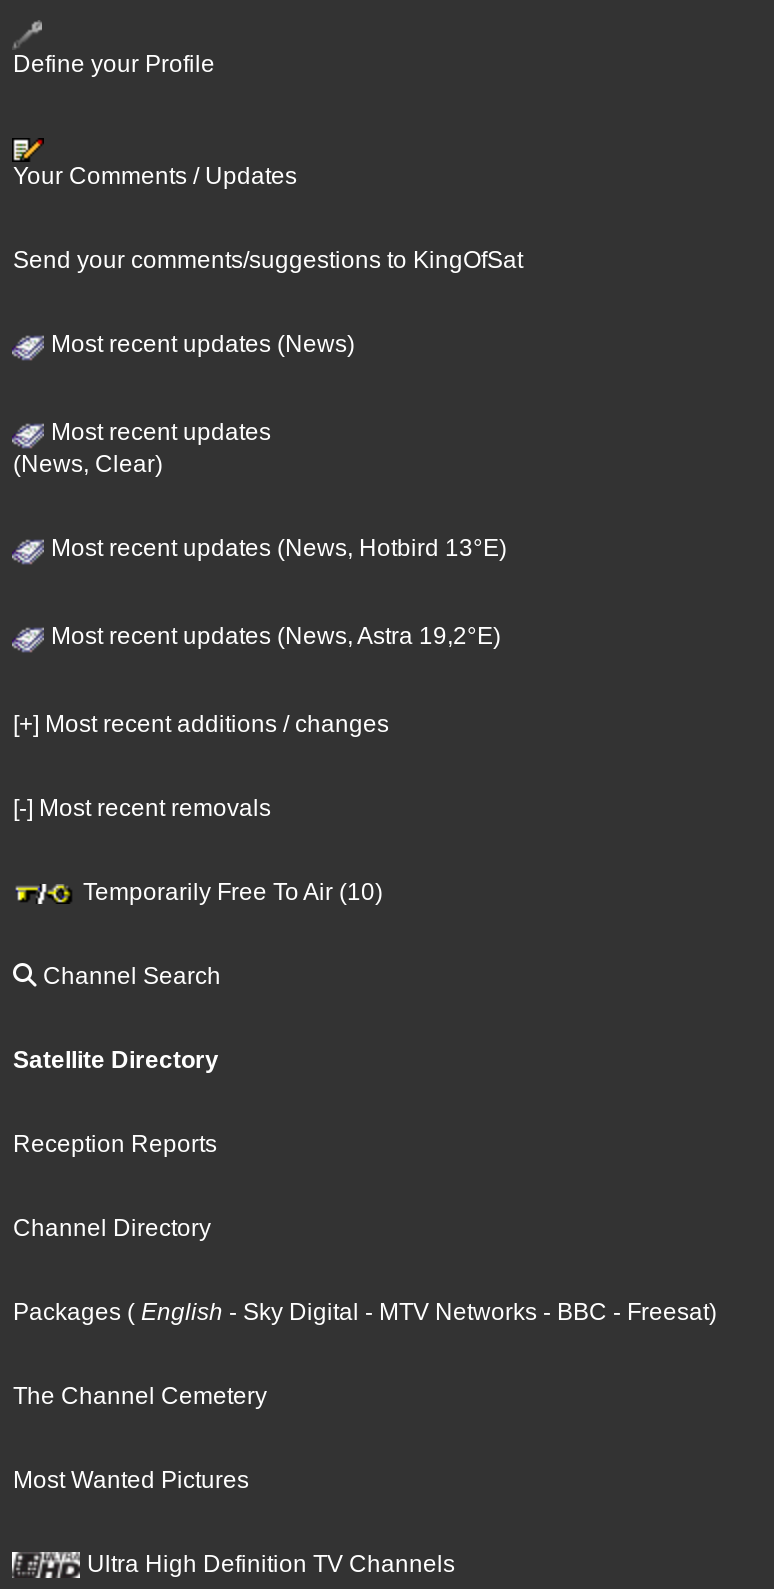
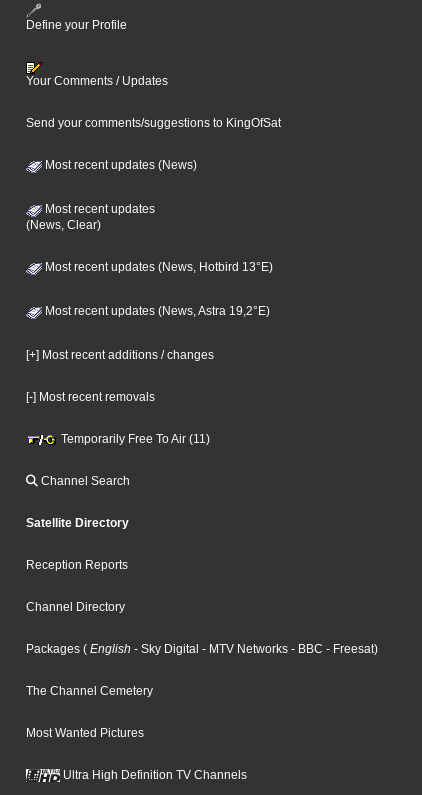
[77,877,383,905] Temporarily Free To Air (10) -> [58,432,210,446] Temporarily Free To Air (11)

